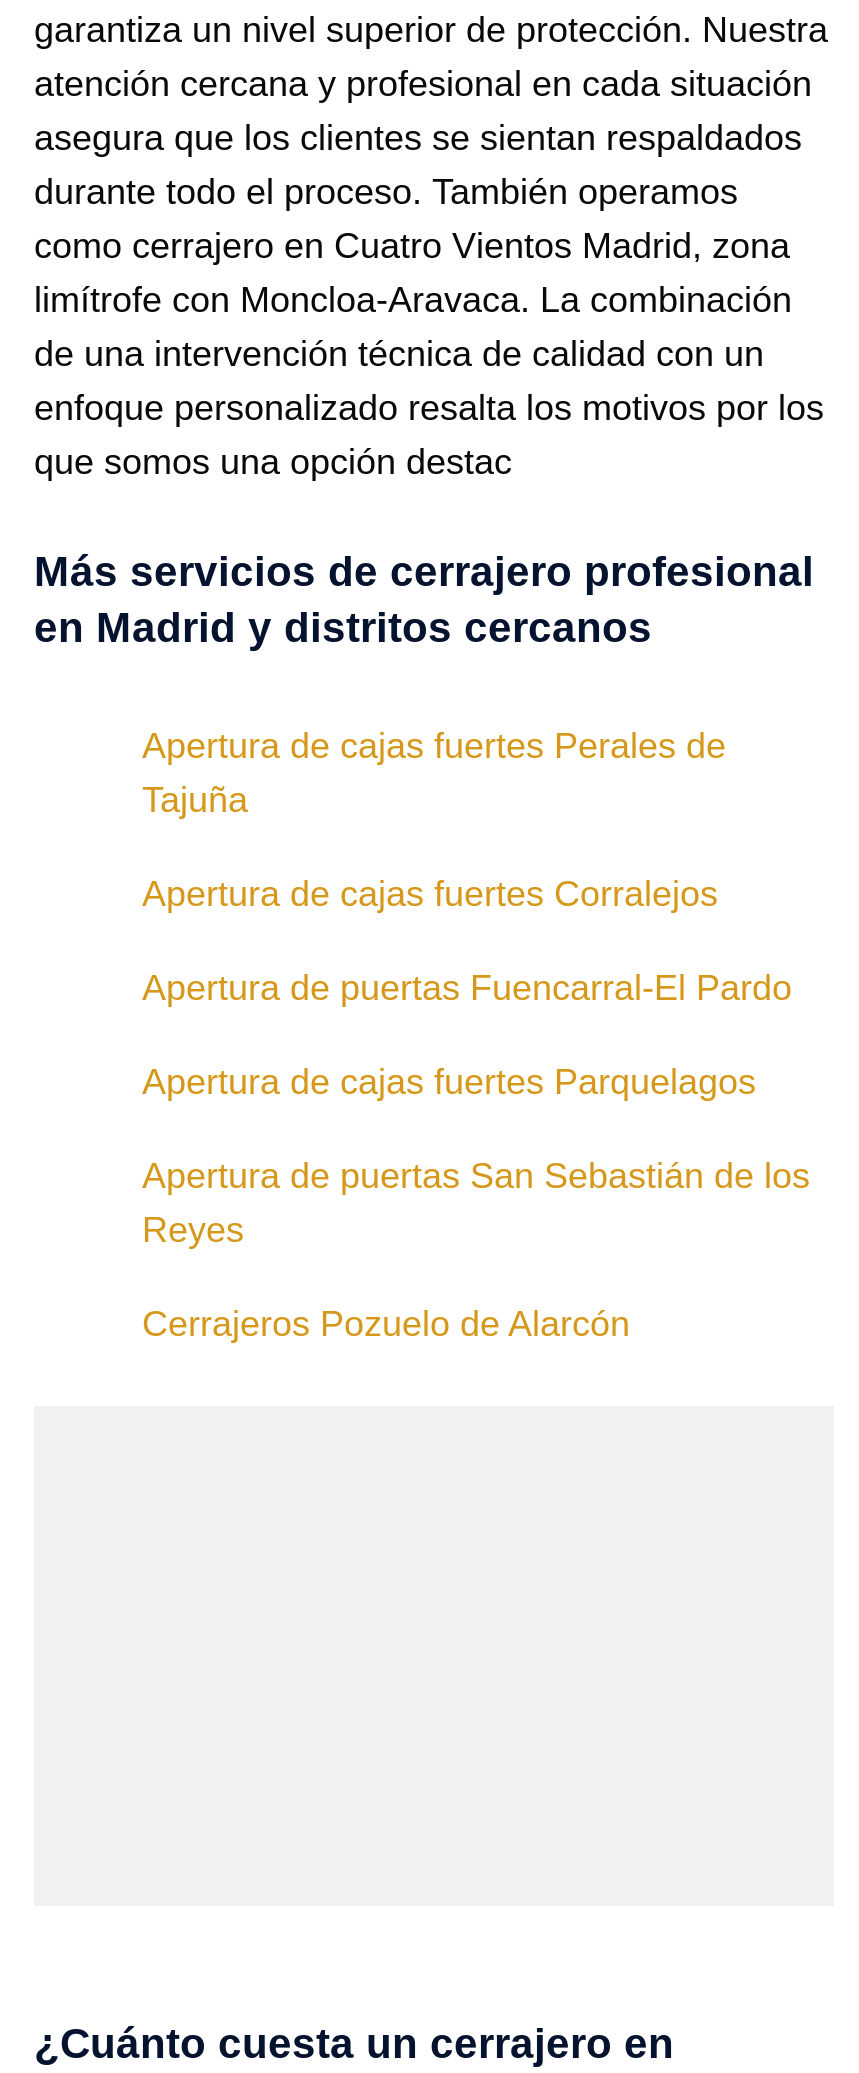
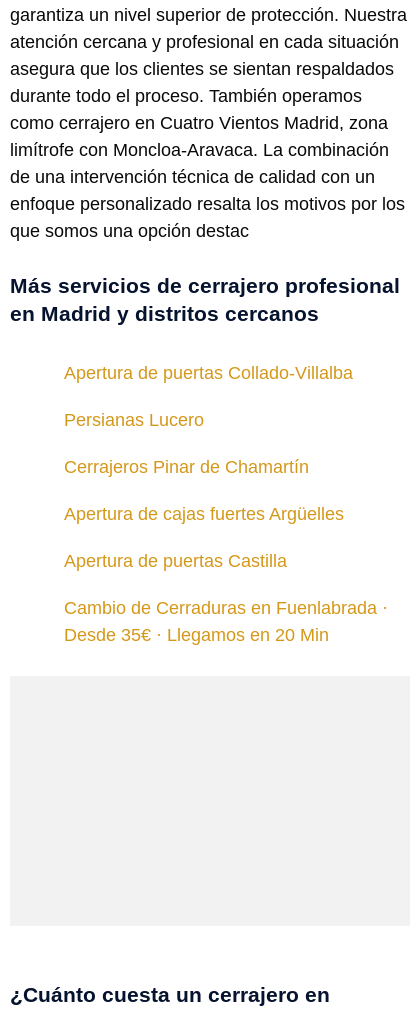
[142,725,726,819] Apertura de cajas fuertes Perales de | Tajuña -> [64,363,353,383] Apertura de puertas Collado-Villalba
[142,873,718,913] Apertura de cajas fuertes Corralejos -> [64,410,204,430] Persianas Lucero
[142,967,792,1007] Apertura de puertas Fuencarral-El Pardo -> [64,457,309,477] Cerrajeros Pinar de Chamartín
[142,1061,756,1101] Apertura de cajas fuertes Parquelagos -> [64,504,344,524] Apertura de cajas fuertes Argüelles
[142,1155,810,1249] Apertura de puertas San Sebastián de los | Reyes -> [64,551,287,571] Apertura de puertas Castilla
[142,1303,630,1343] Cerrajeros Pozuelo de Alarcón -> [64,598,388,645] Cambio de Cerraduras en Fuenlabrada · | Desde 35€ · Llegamos en 20 Min

